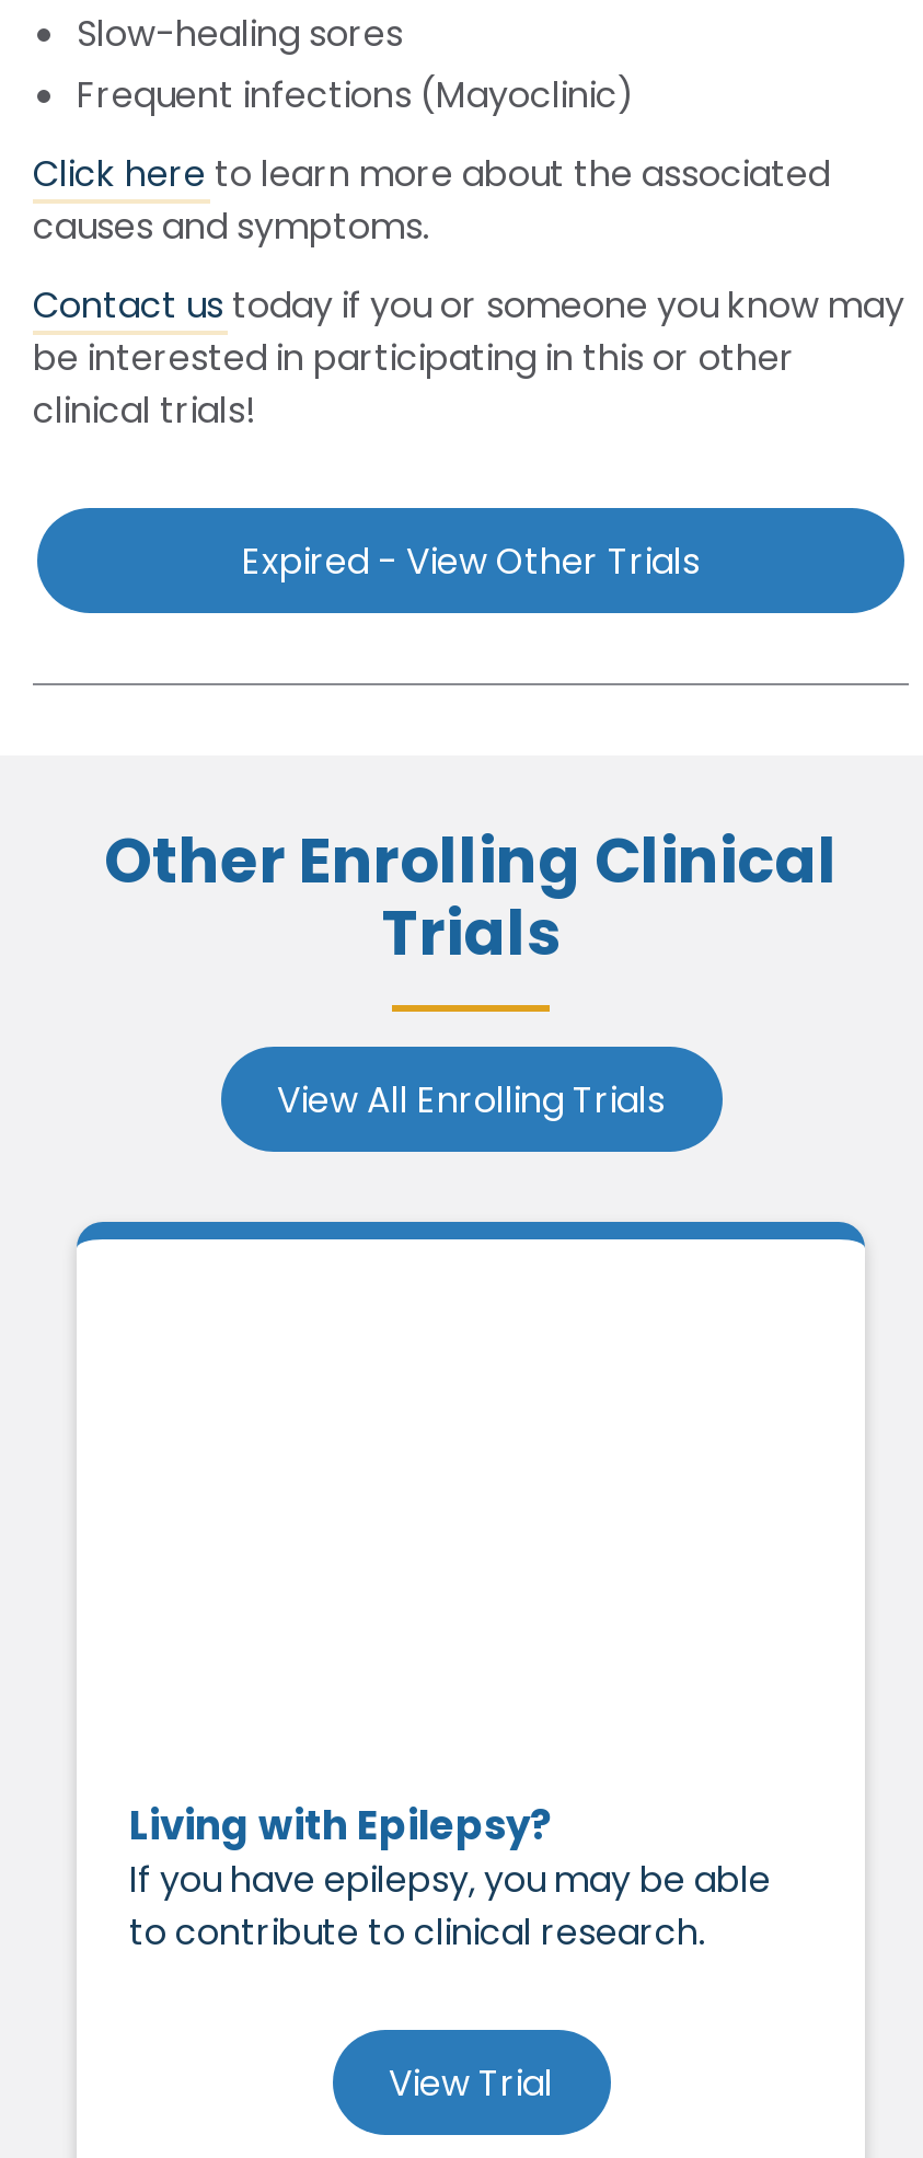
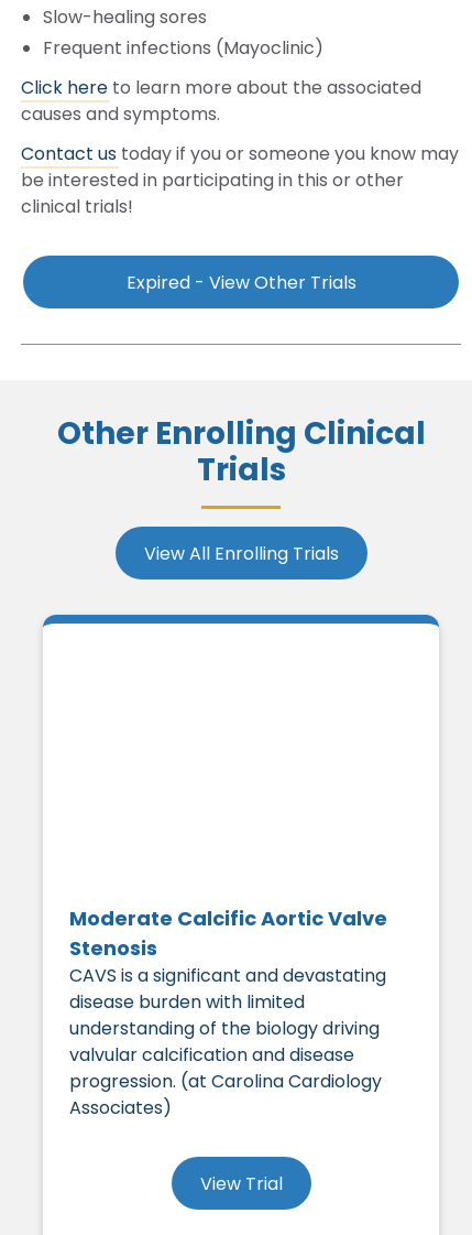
[129,1798,771,1958] Living with Epilepsy? | If you have epilepsy, you may be able | to contribute to clinical research. -> [69,904,387,1120] Moderate Calcific Aortic Valve | Stenosis | CAVS is a significant and devastating | disease burden with limited | understanding of the biology driving | valvular calcification and disease | progression. (at Carolina Cardiology | Associates)

